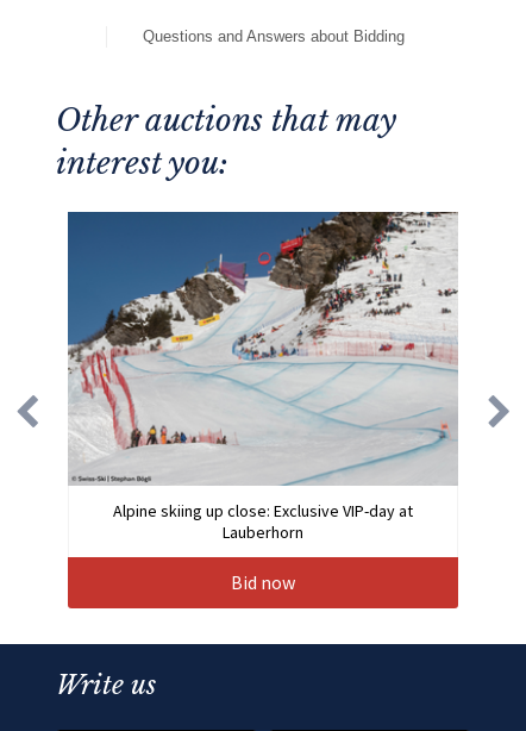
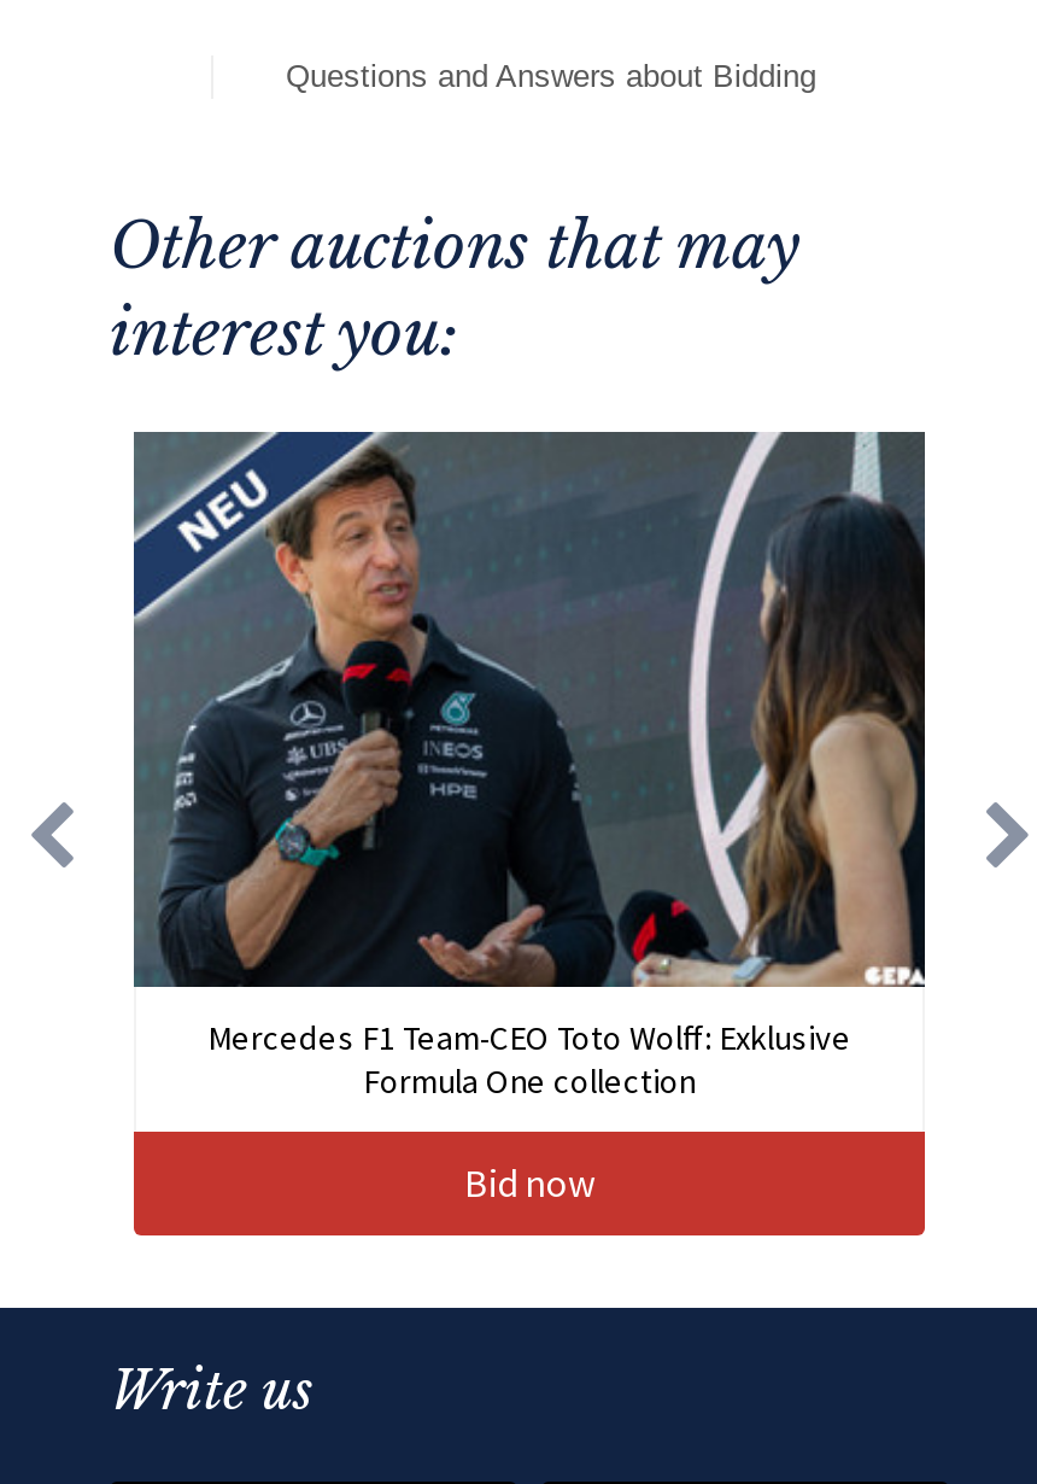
[68,211,458,543] [image] | Alpine skiing up close: Exclusive VIP-day at | Lauberhorn -> [131,432,927,1103] [image] | Mercedes F1 Team-CEO Toto Wolff: Exklusive | Formula One collection

